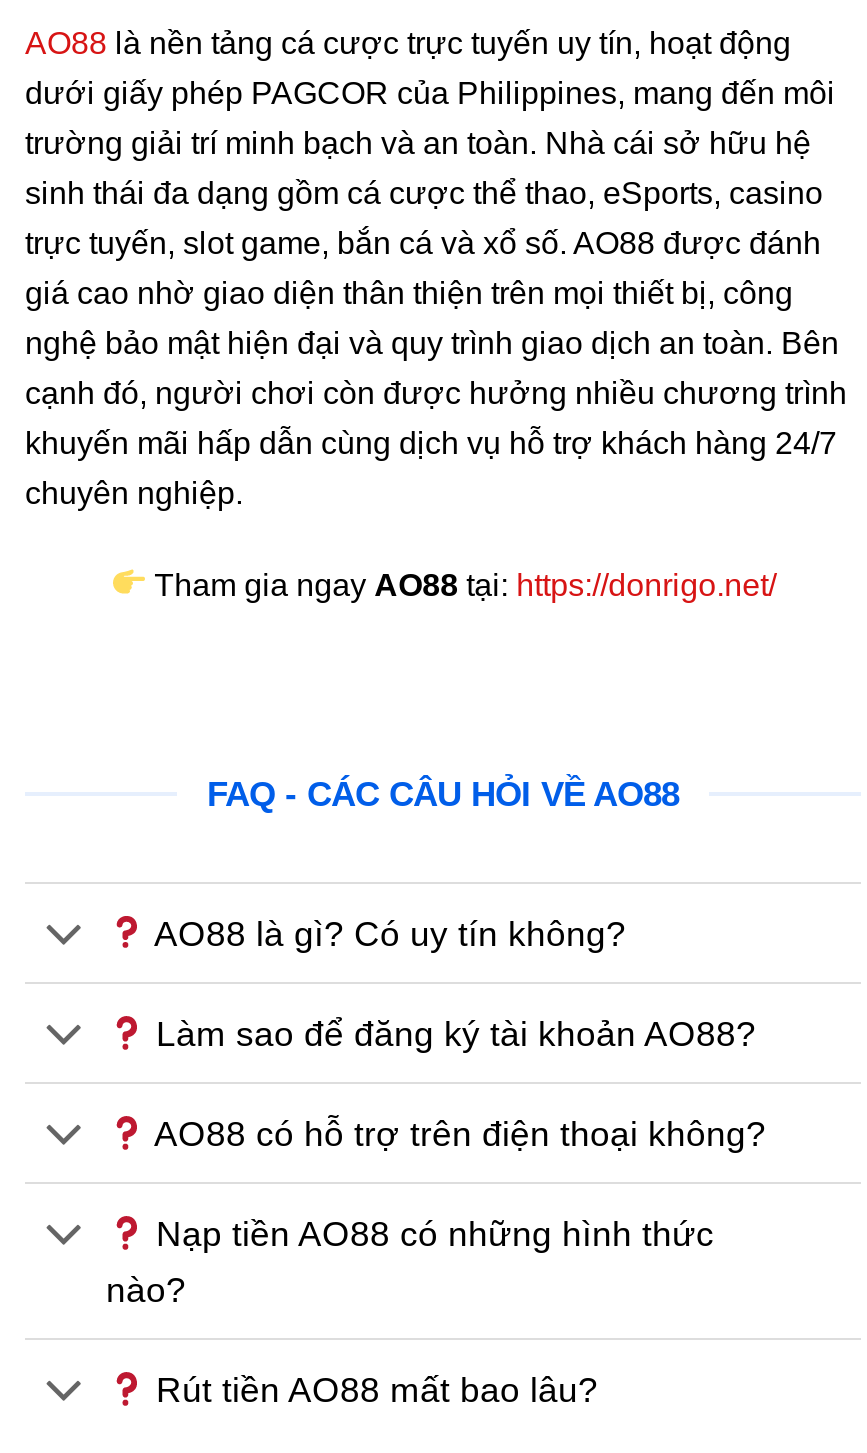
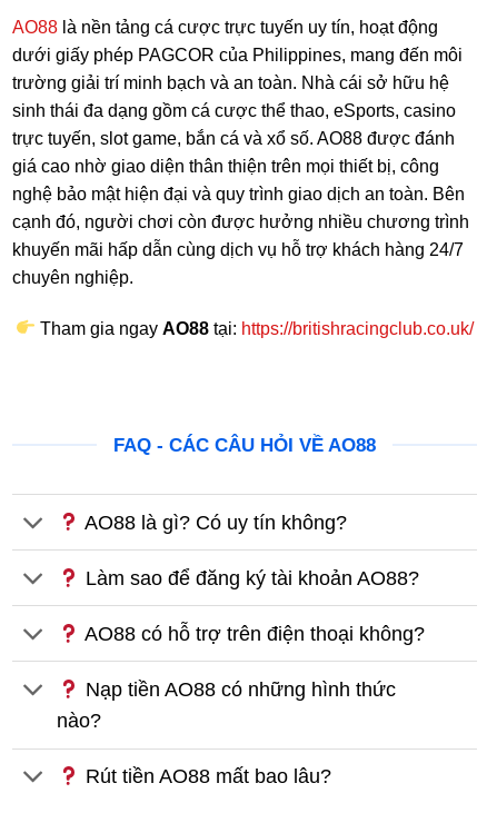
[146,567,776,601] Tham gia ngay AO88 tại: https://donrigo.net/ -> [36,319,474,338] Tham gia ngay AO88 tại: https://britishracingclub.co.uk/

